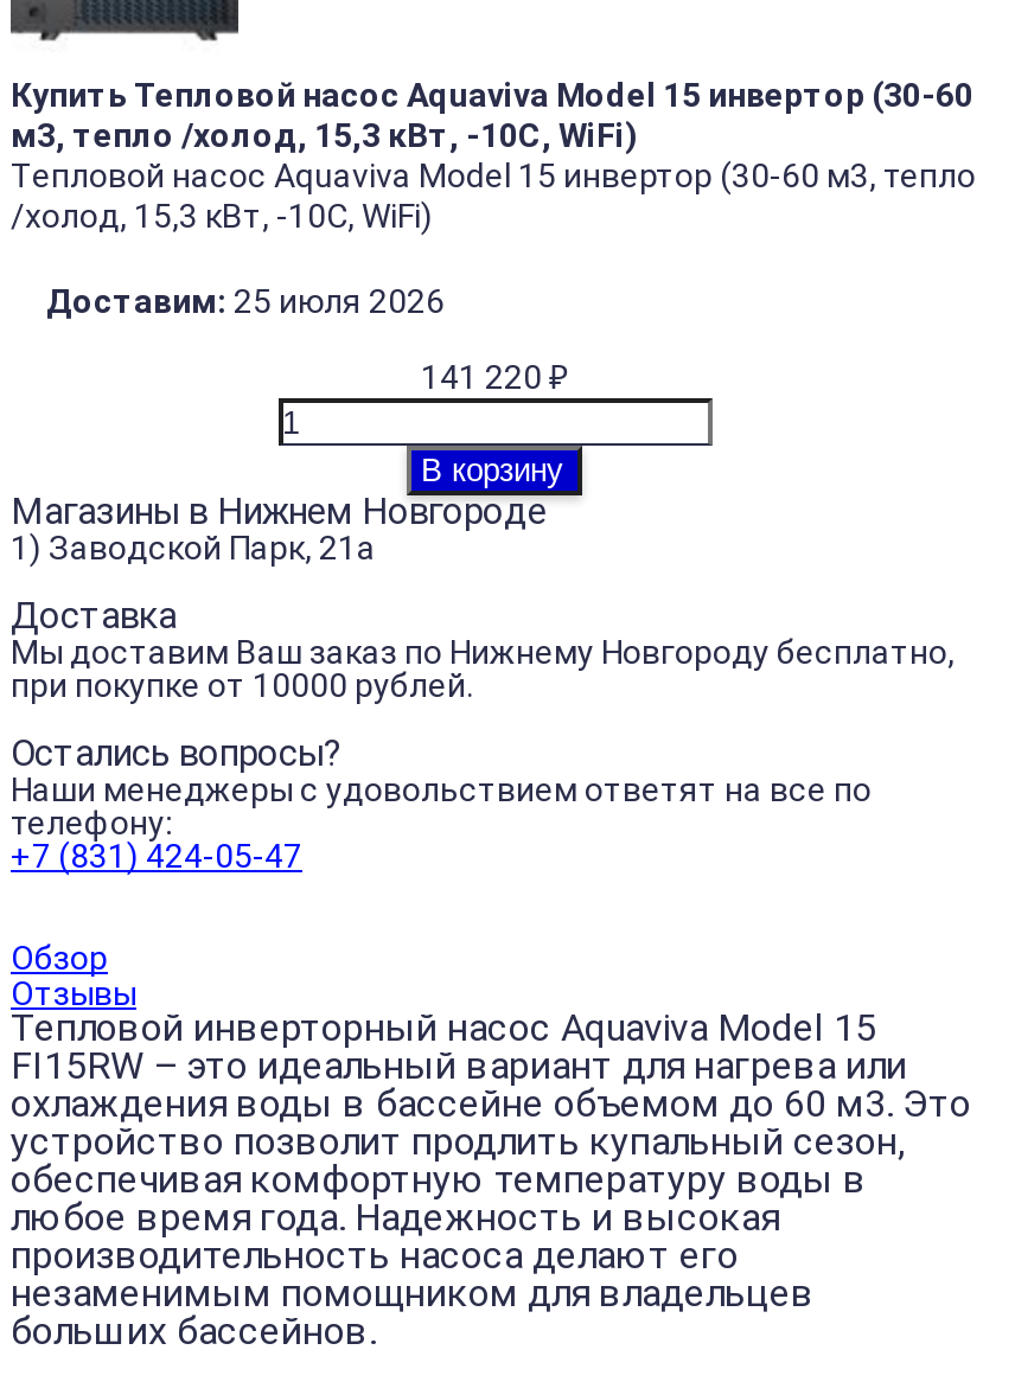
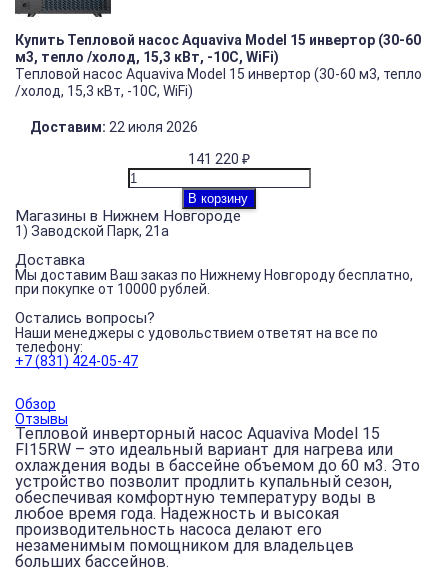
[46,282,445,320] Доставим: 25 июля 2026 -> [30,119,198,135] Доставим: 22 июля 2026

